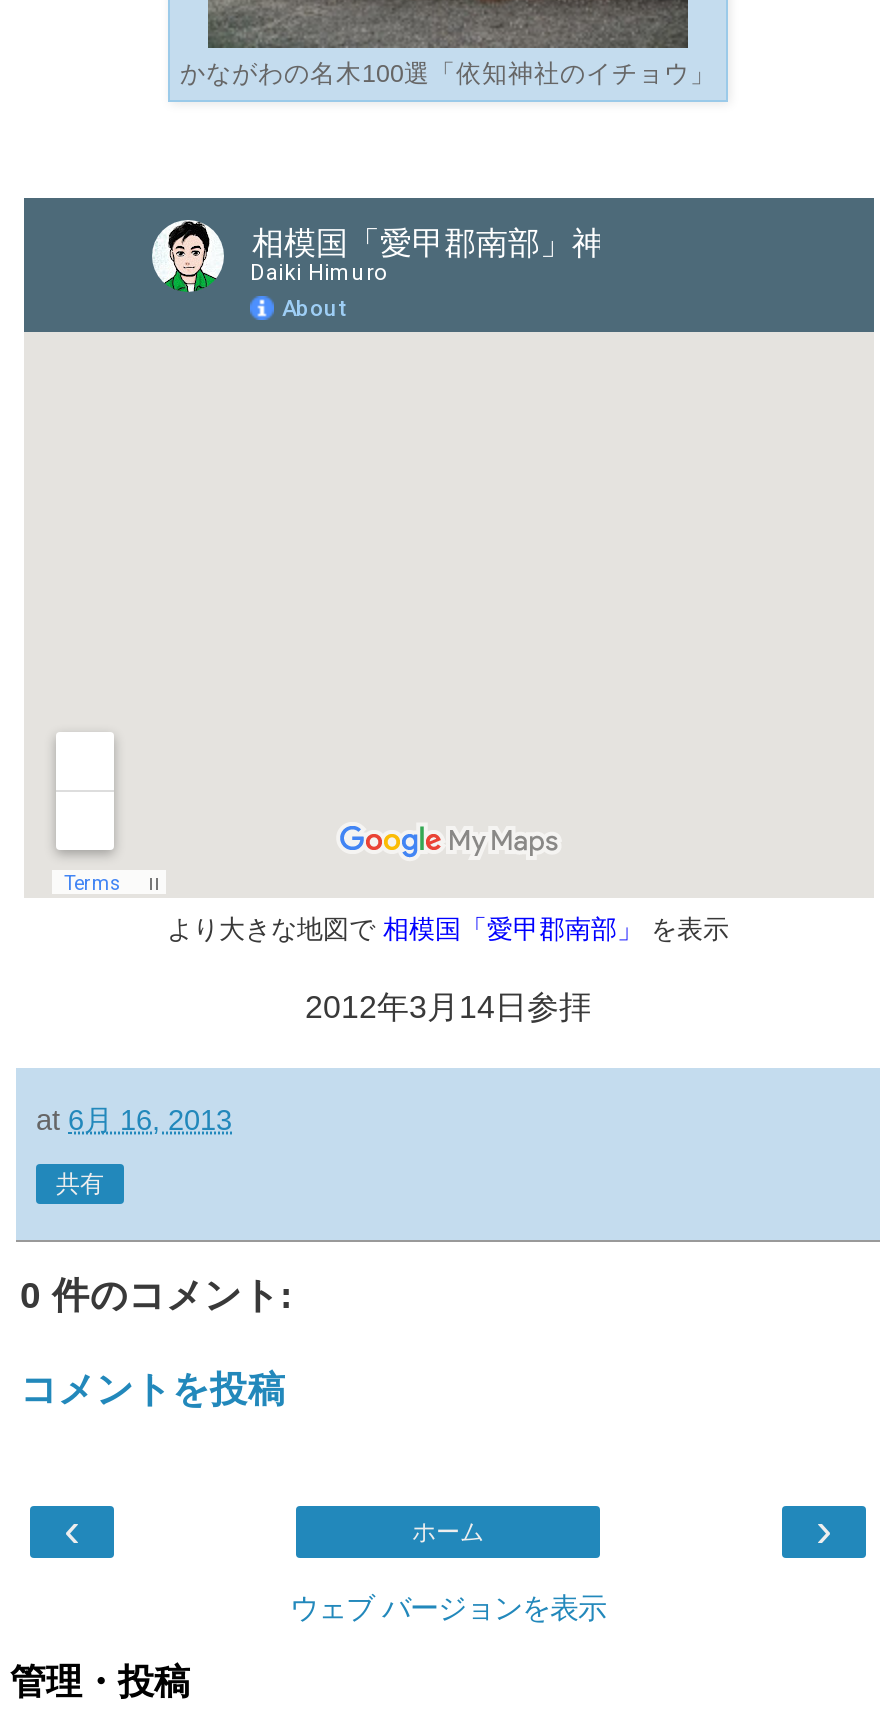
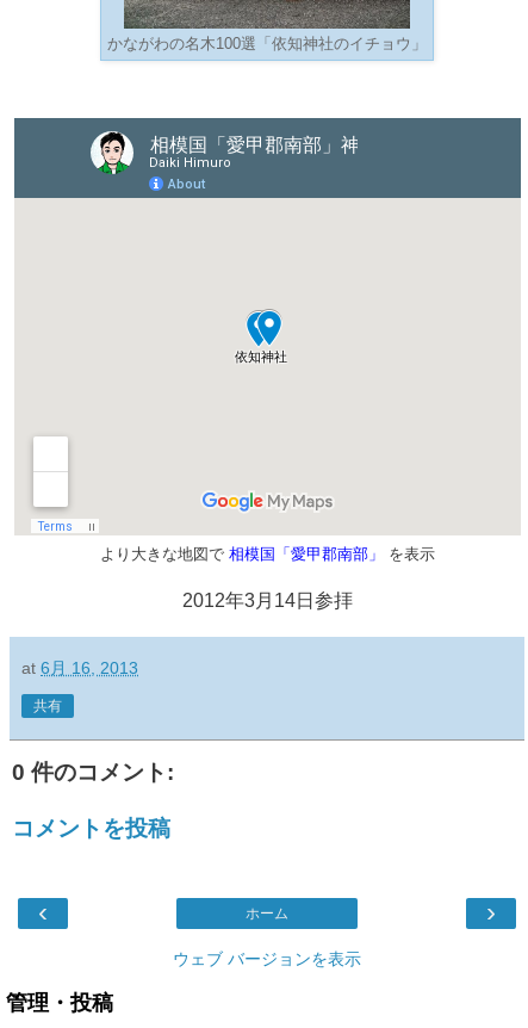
none -> [235,309,286,364] [image]

